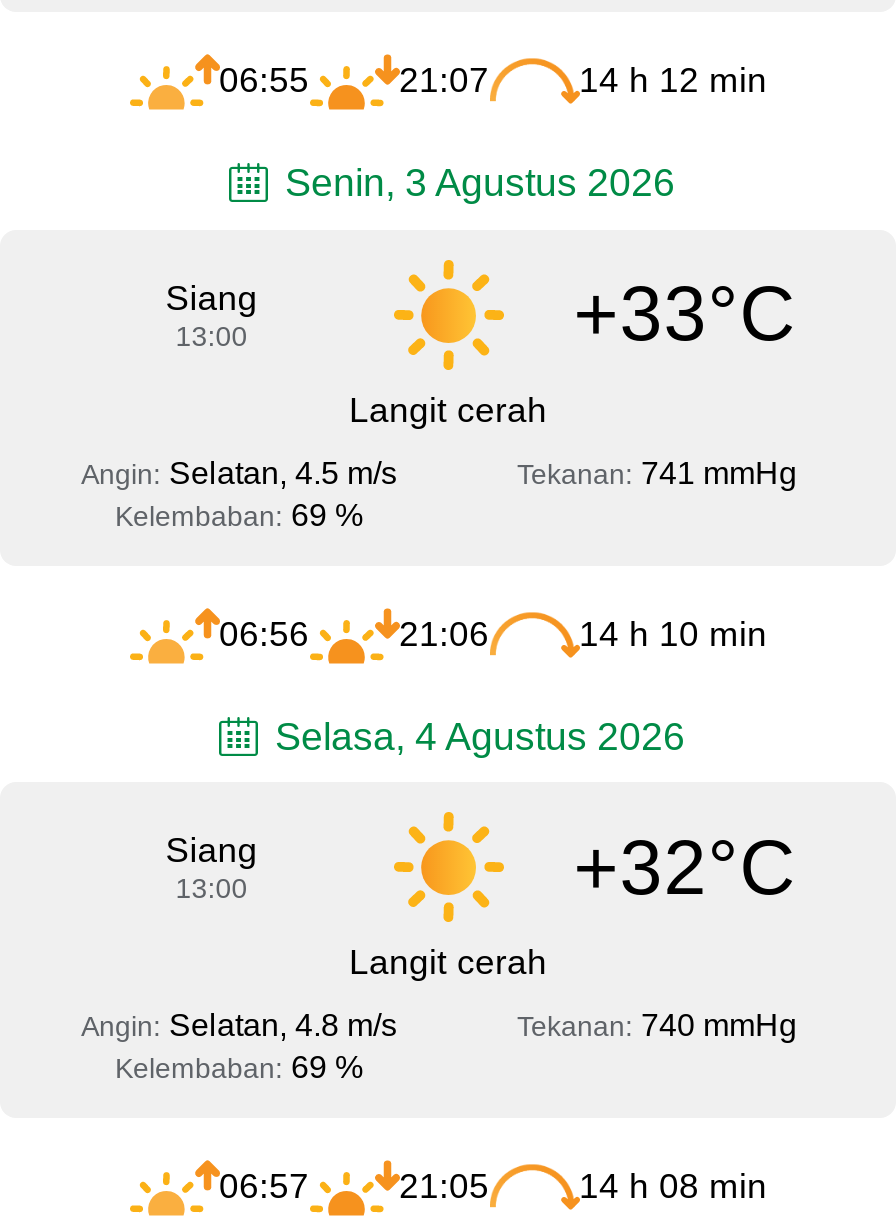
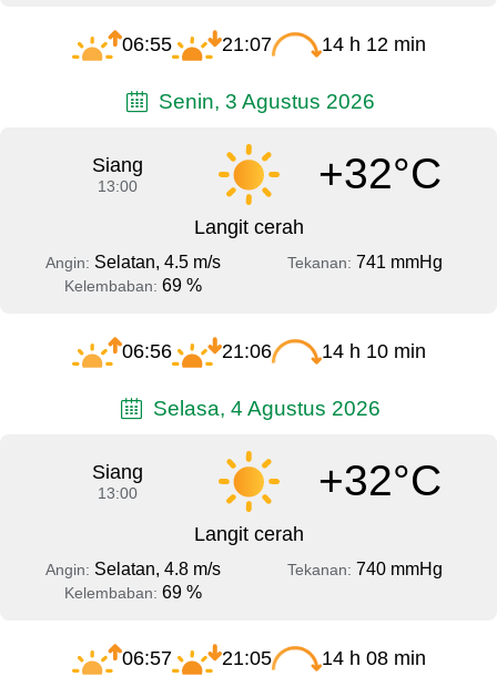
[574,271,796,357] +33°C -> [318,150,441,198] +32°C

